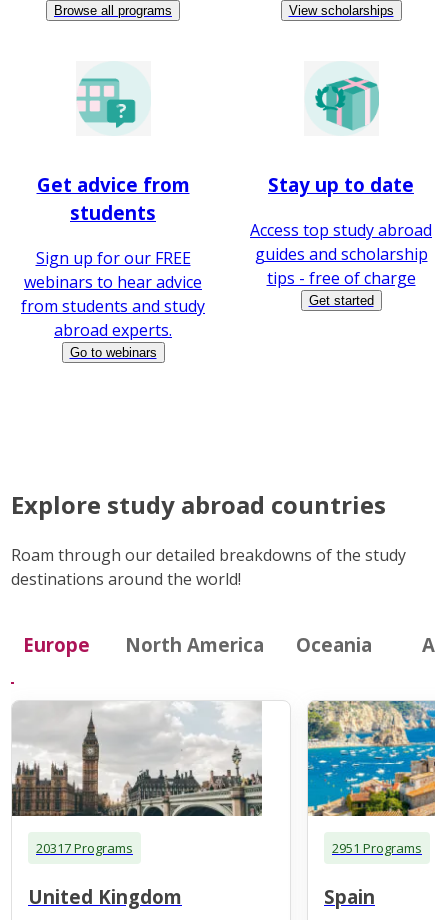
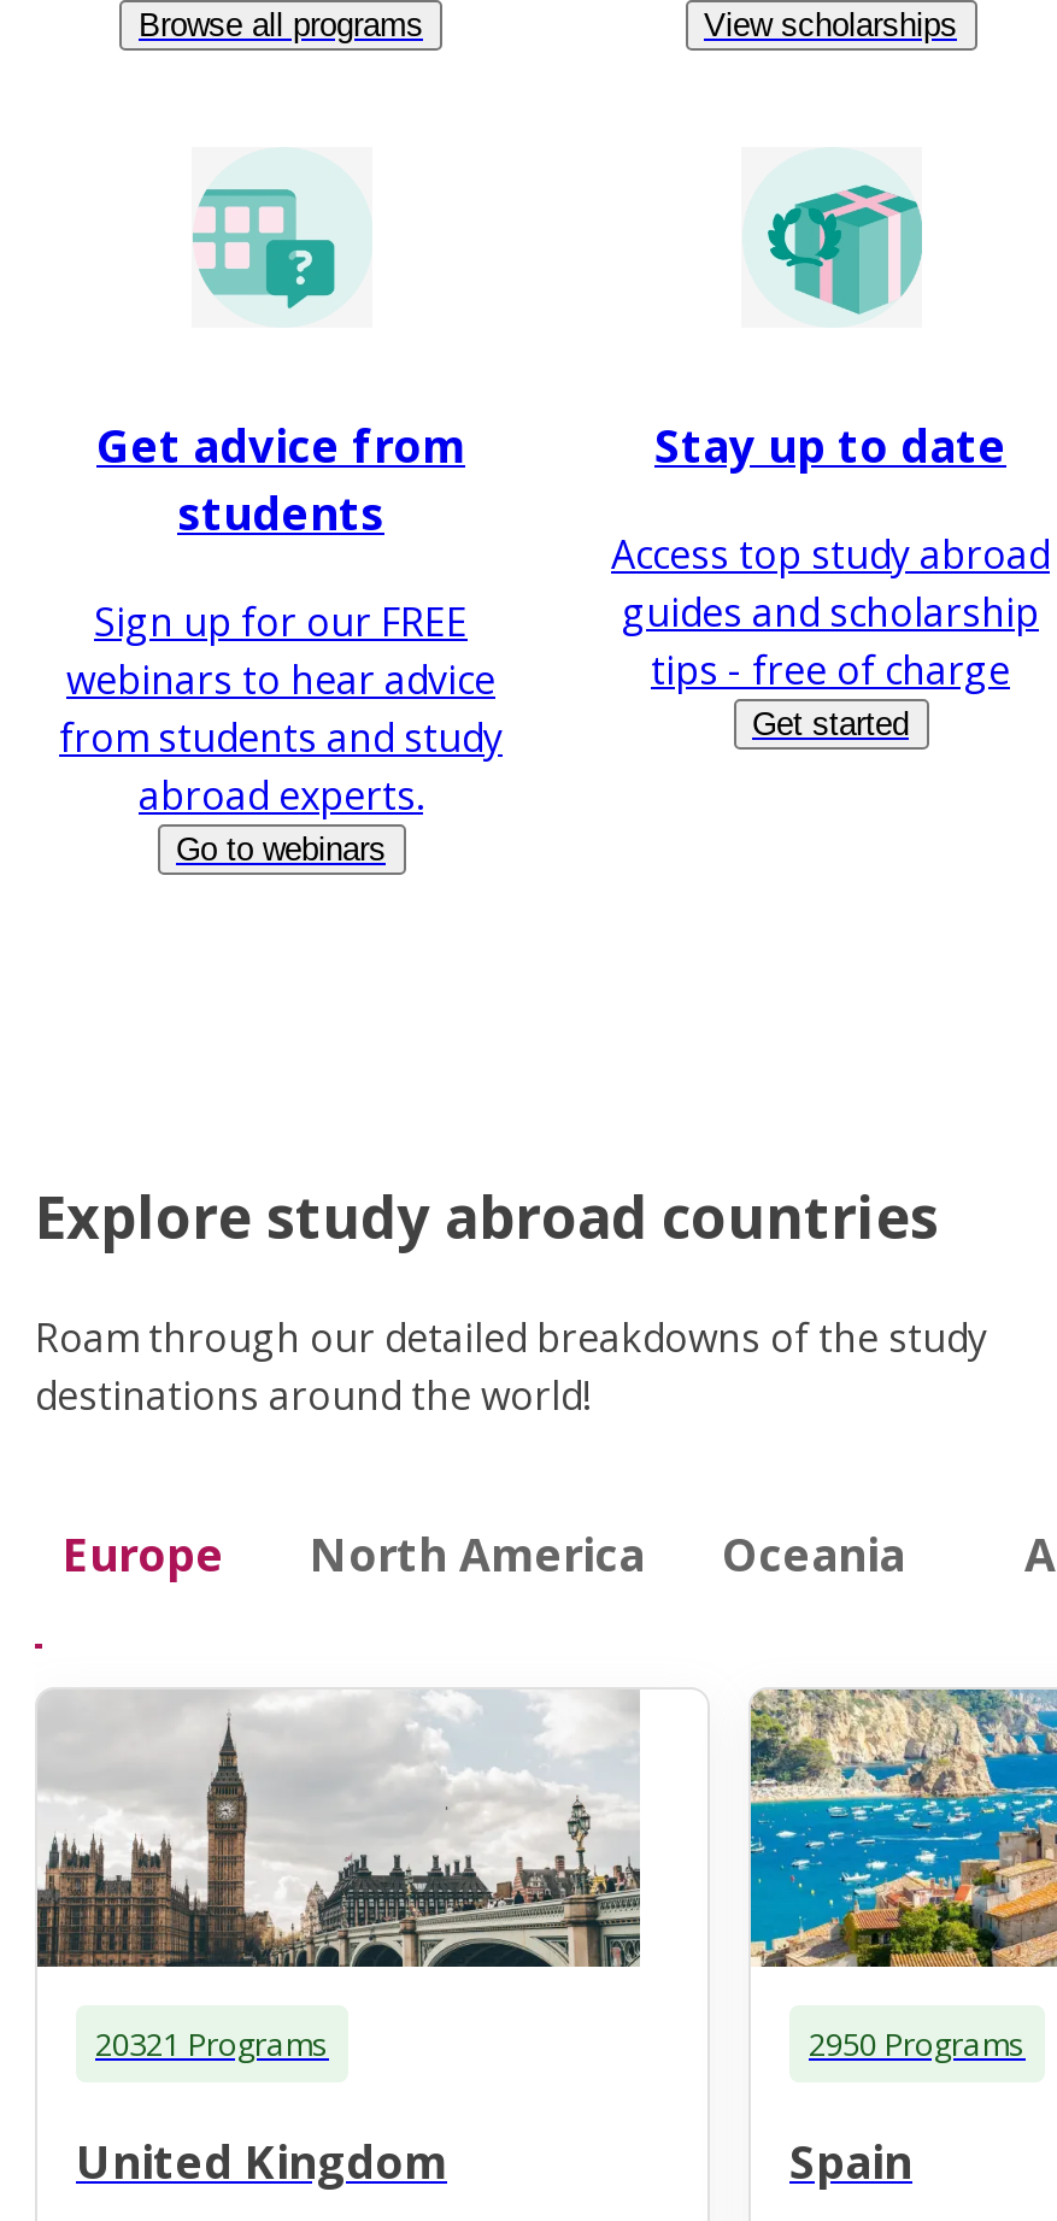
[36,839,133,857] 20317 Programs -> [95,2021,329,2065] 20321 Programs
[332,839,422,857] 2951 Programs -> [809,2021,1026,2065] 2950 Programs

